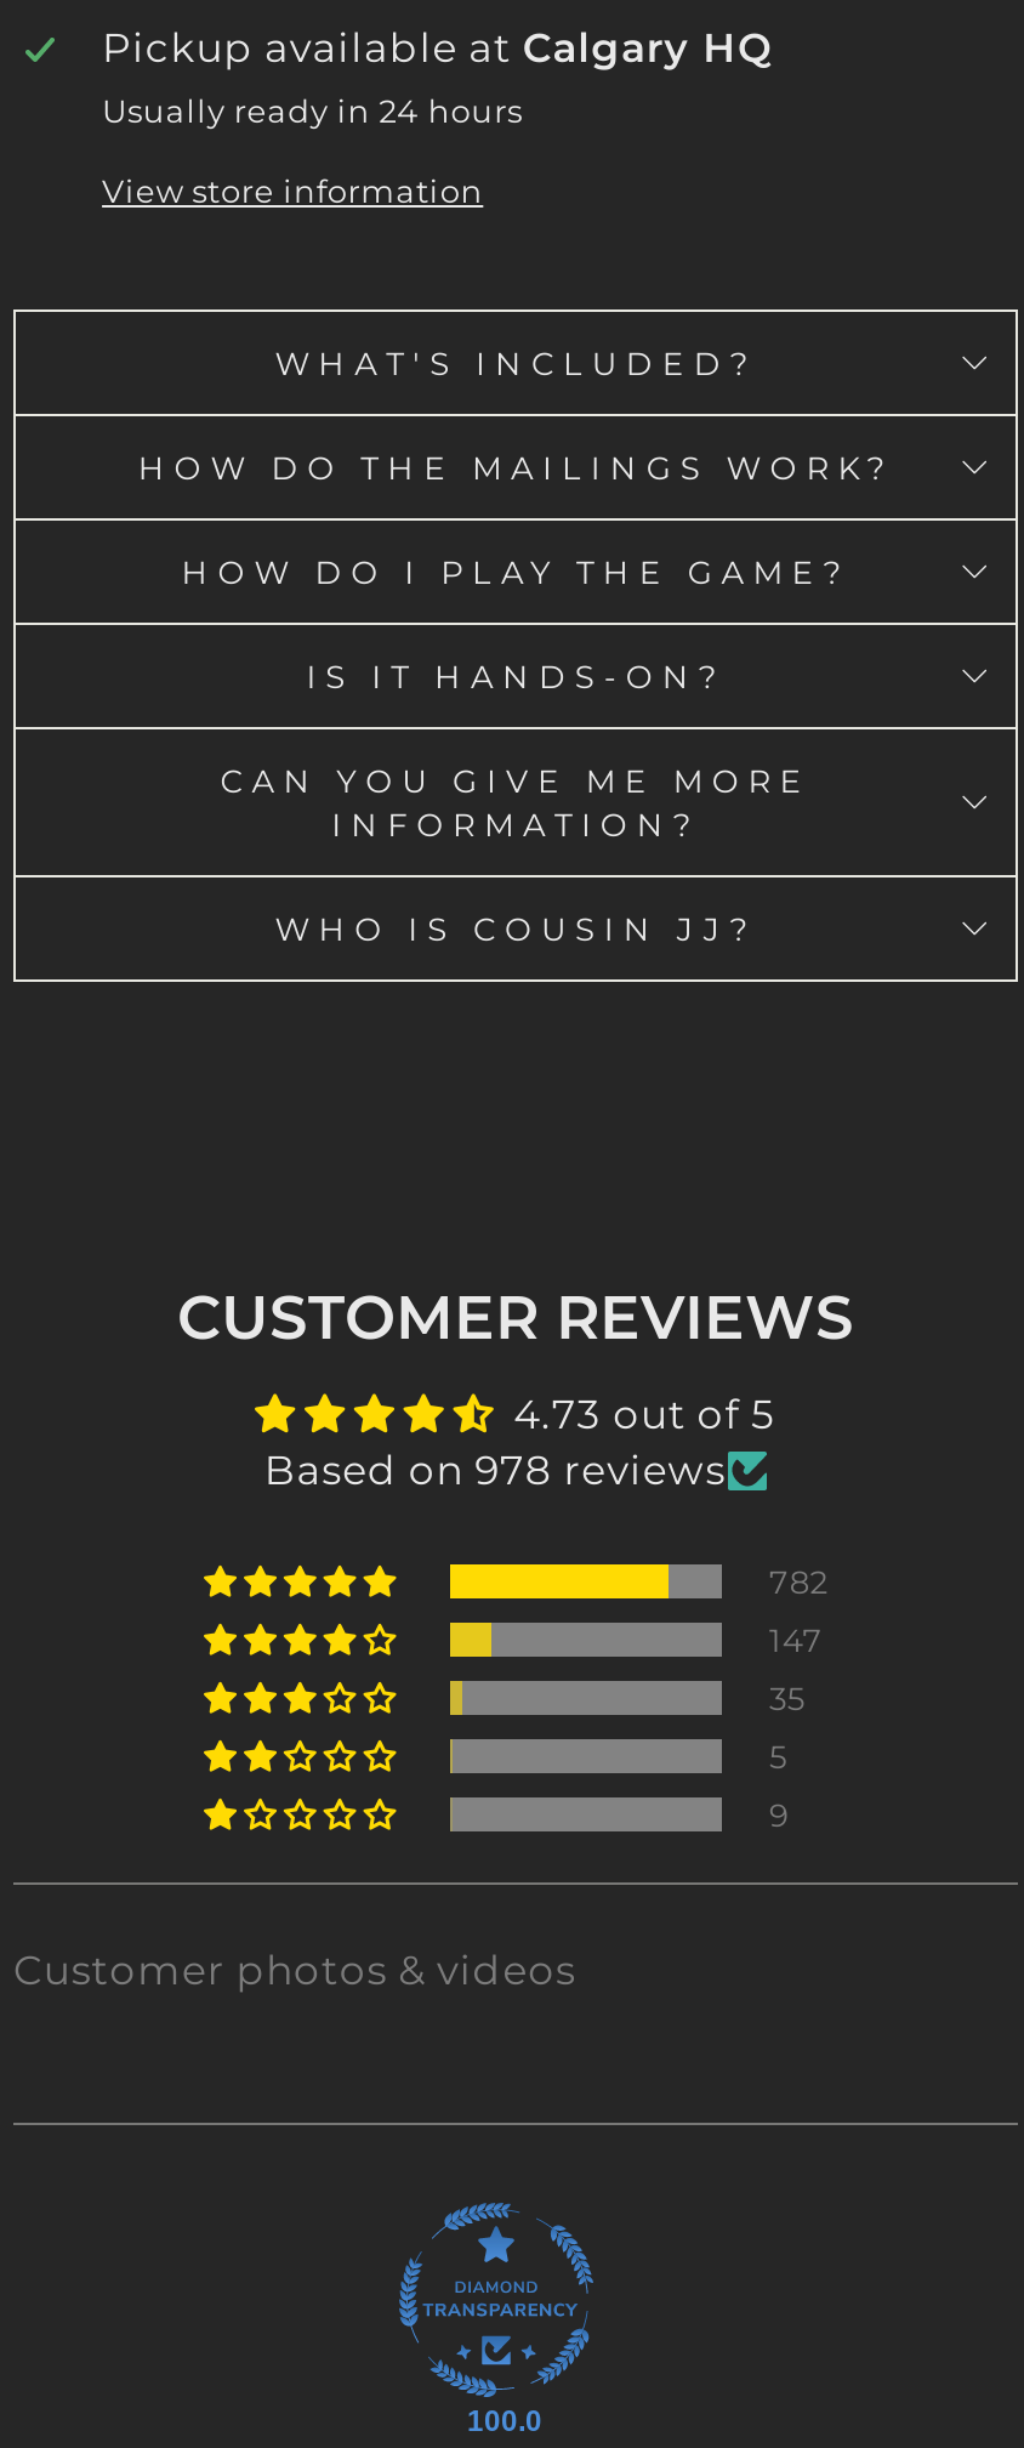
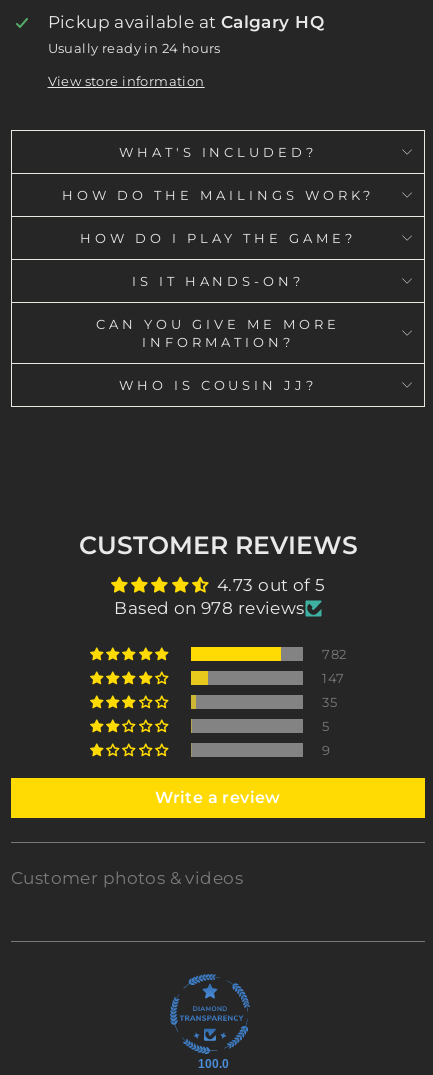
none -> [155,788,281,807] Write a review

